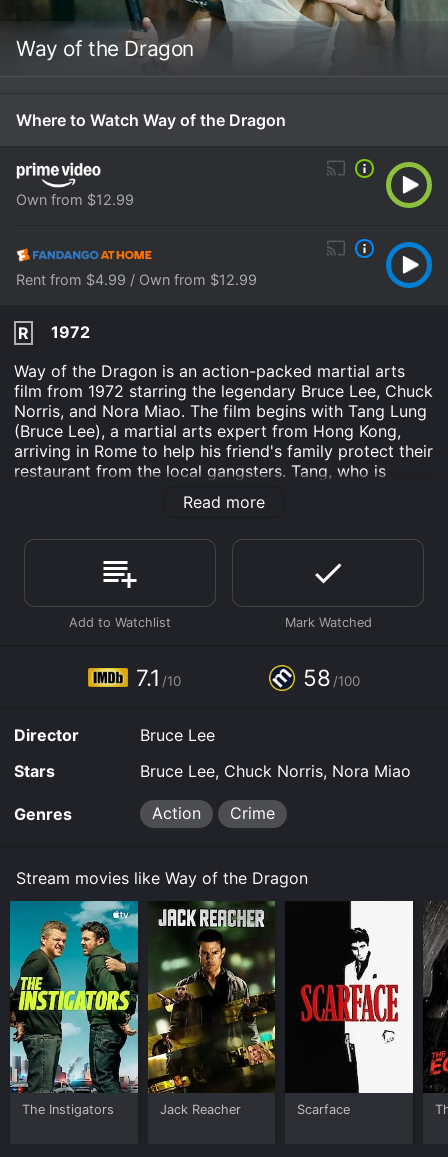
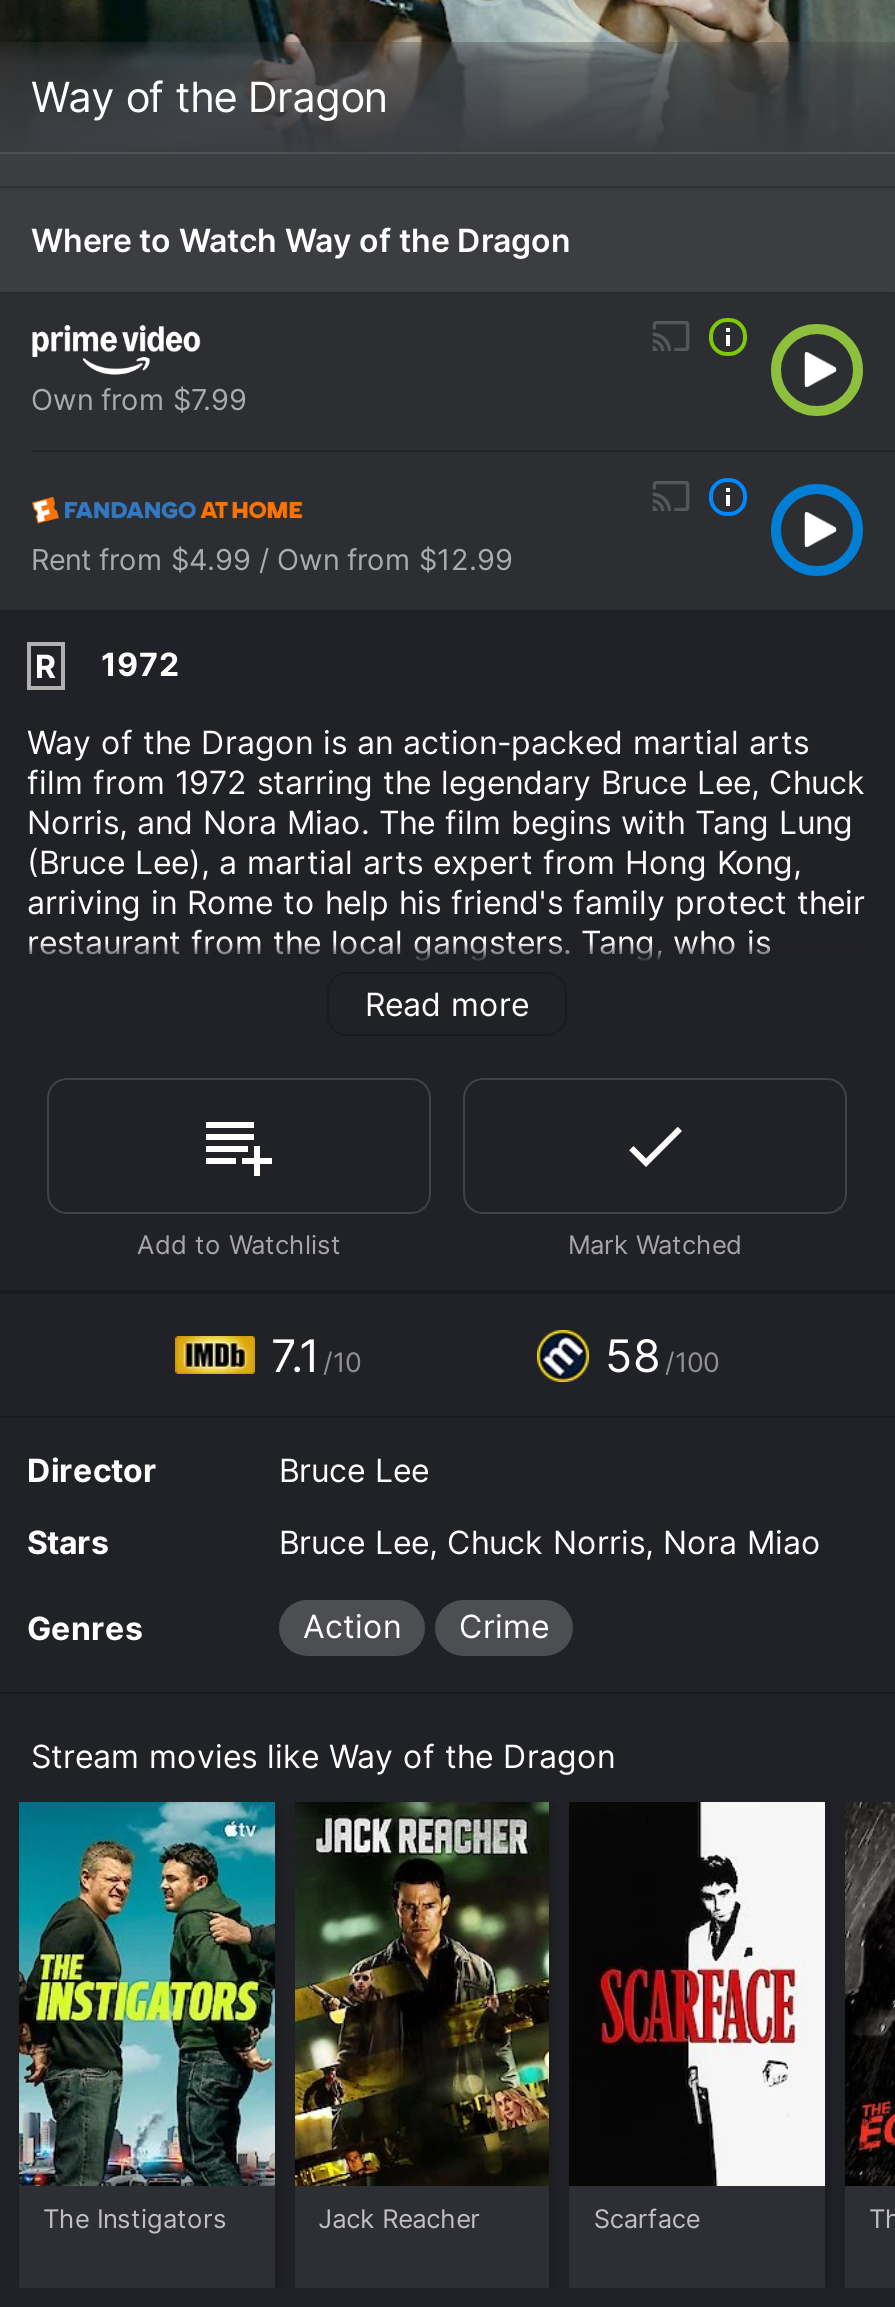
[16,191,134,208] Own from $12.99 -> [31,382,247,416] Own from $7.99

